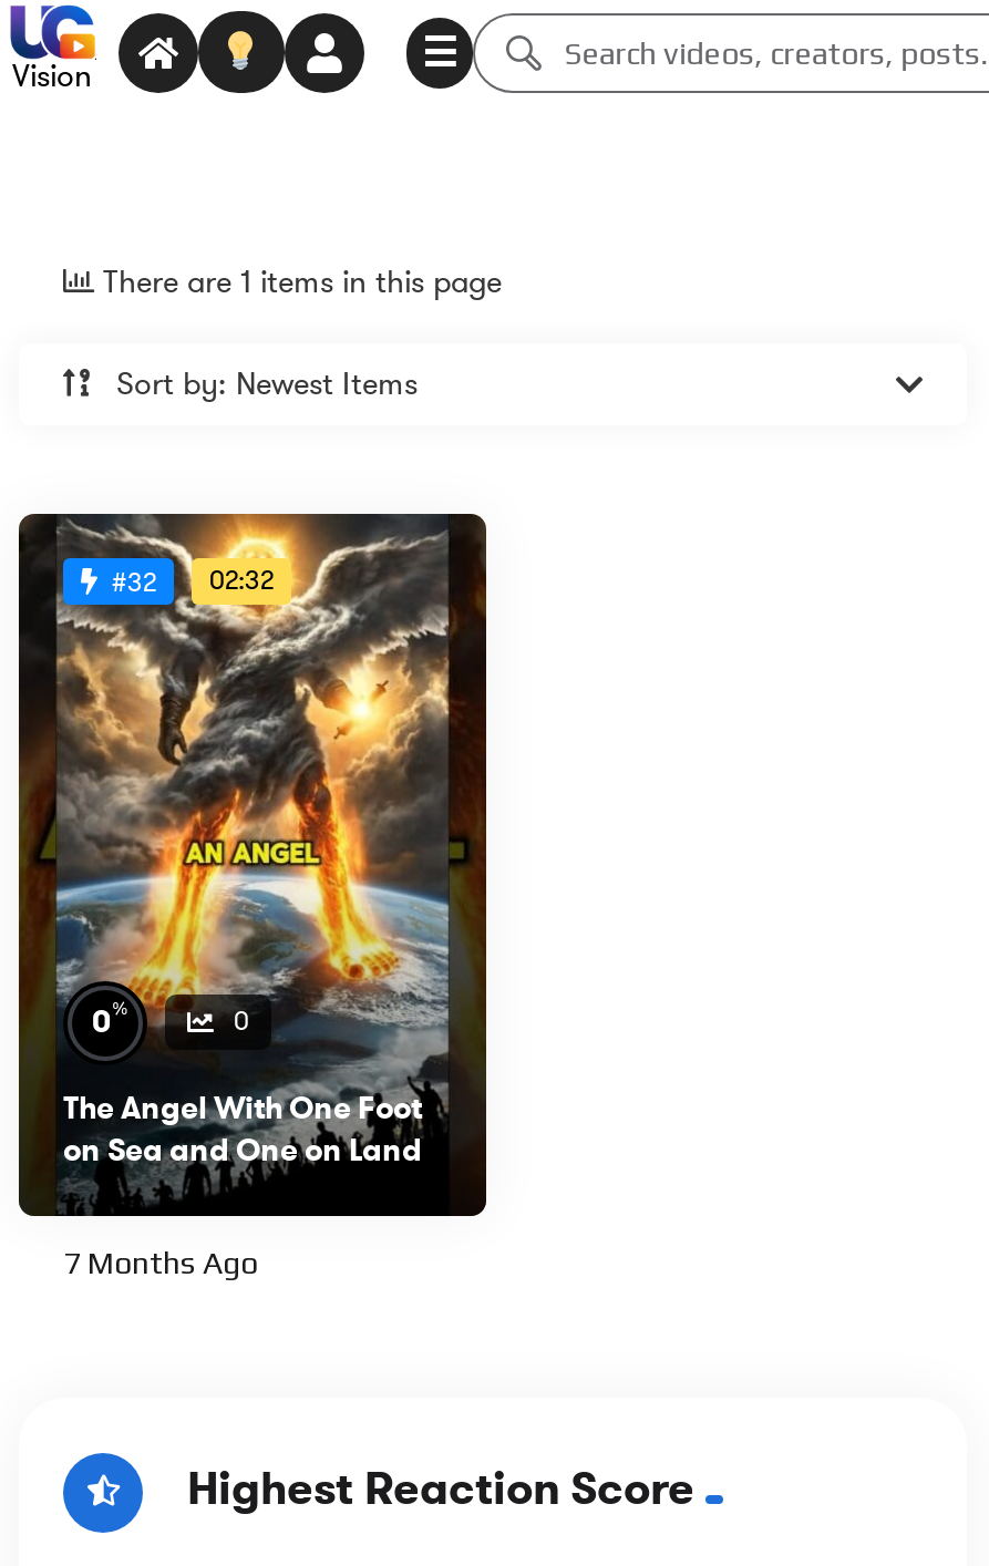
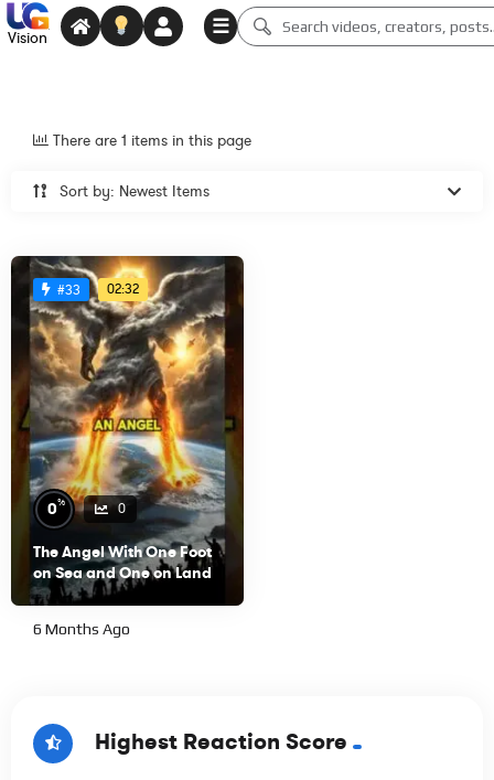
[112,563,274,599] #32 02:32 -> [57,280,139,298] #33 02:32
[63,1244,258,1279] 7 Months Ago -> [33,619,130,637] 6 Months Ago

